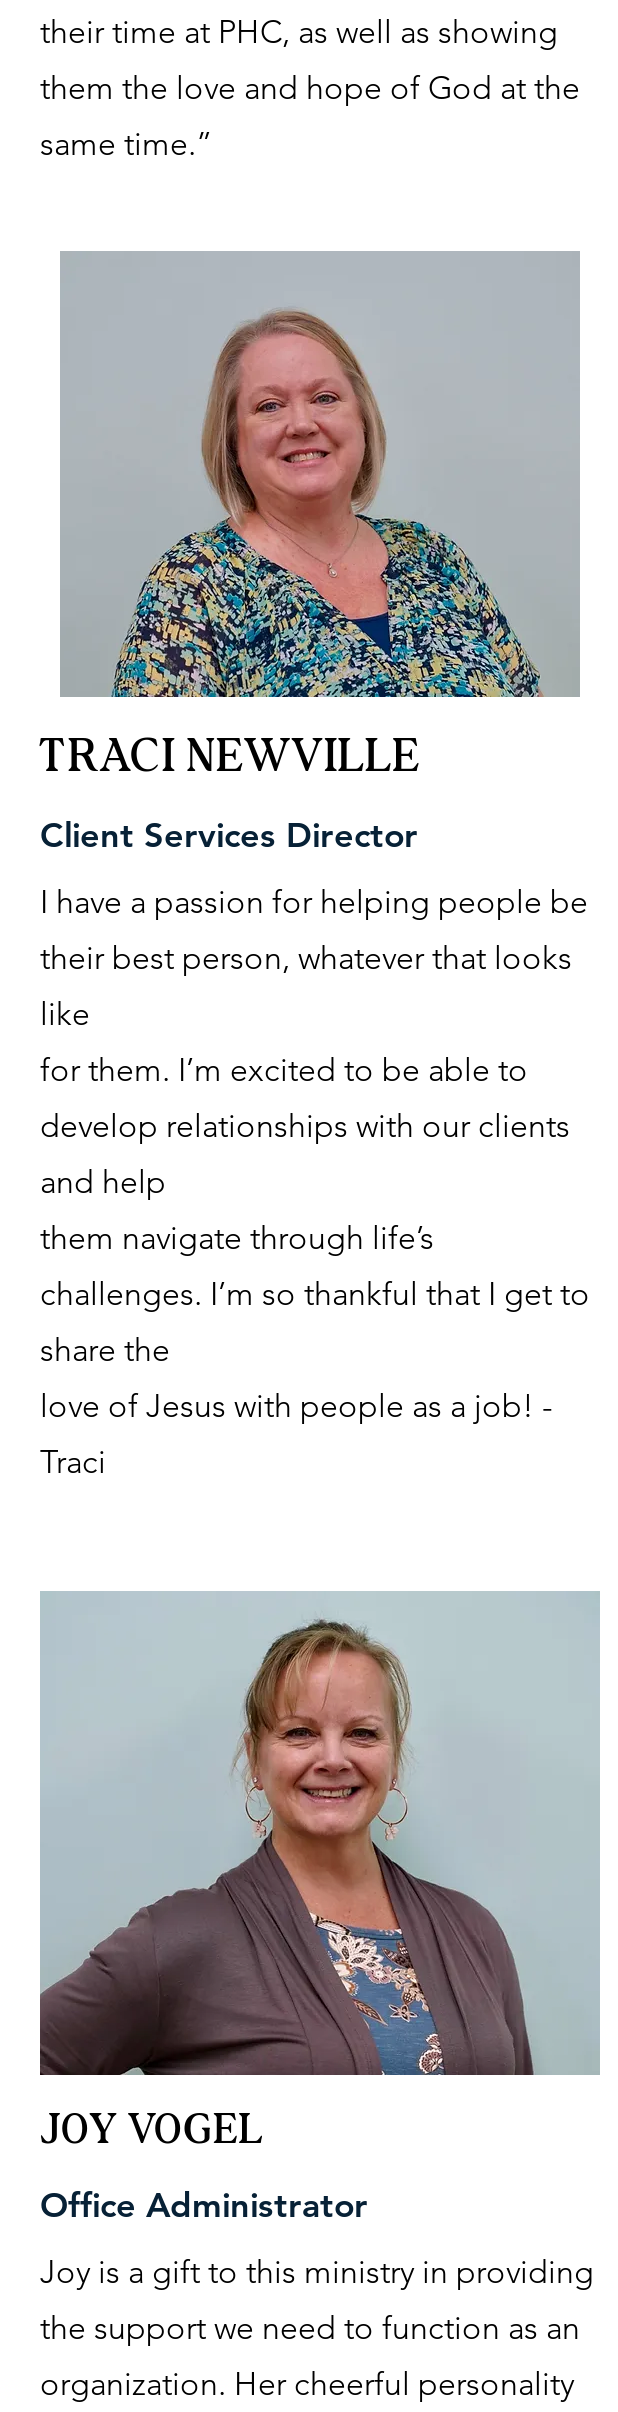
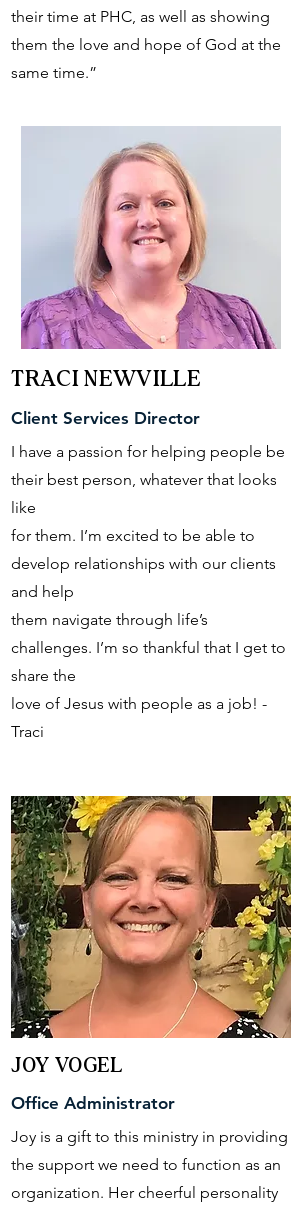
[60,253,578,699] [image] -> [21,128,279,350] [image]
[40,1591,600,2077] [image] -> [10,795,292,1039] [image]

